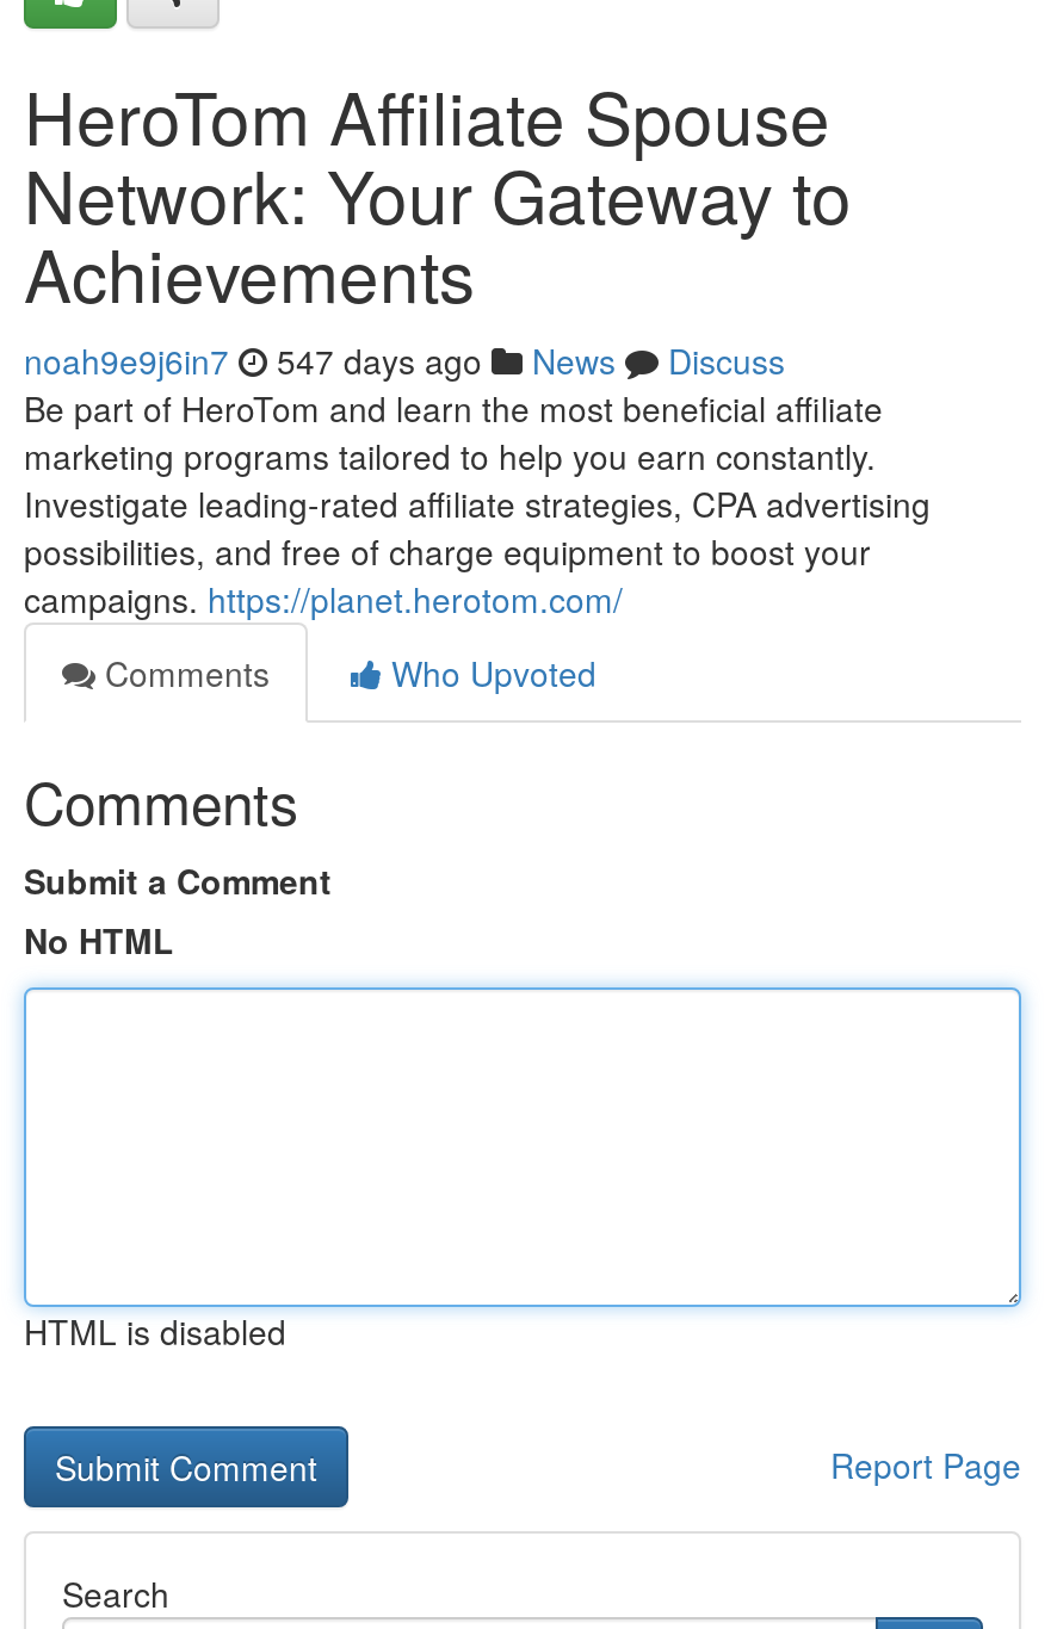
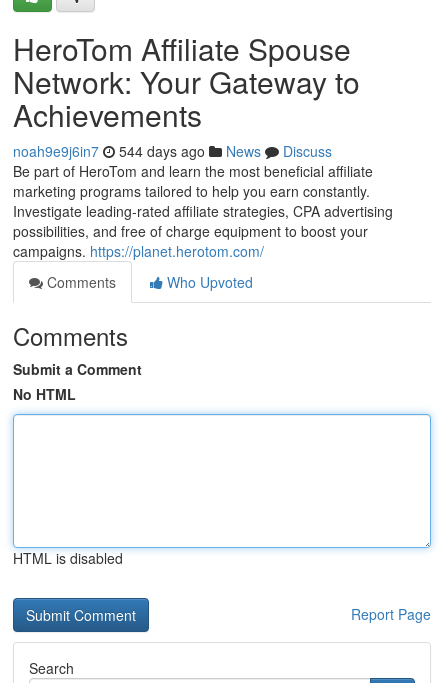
[24,336,785,384] noah9e9j6in7 547 days ago News Discuss -> [13,141,332,161] noah9e9j6in7 544 days ago News Discuss

